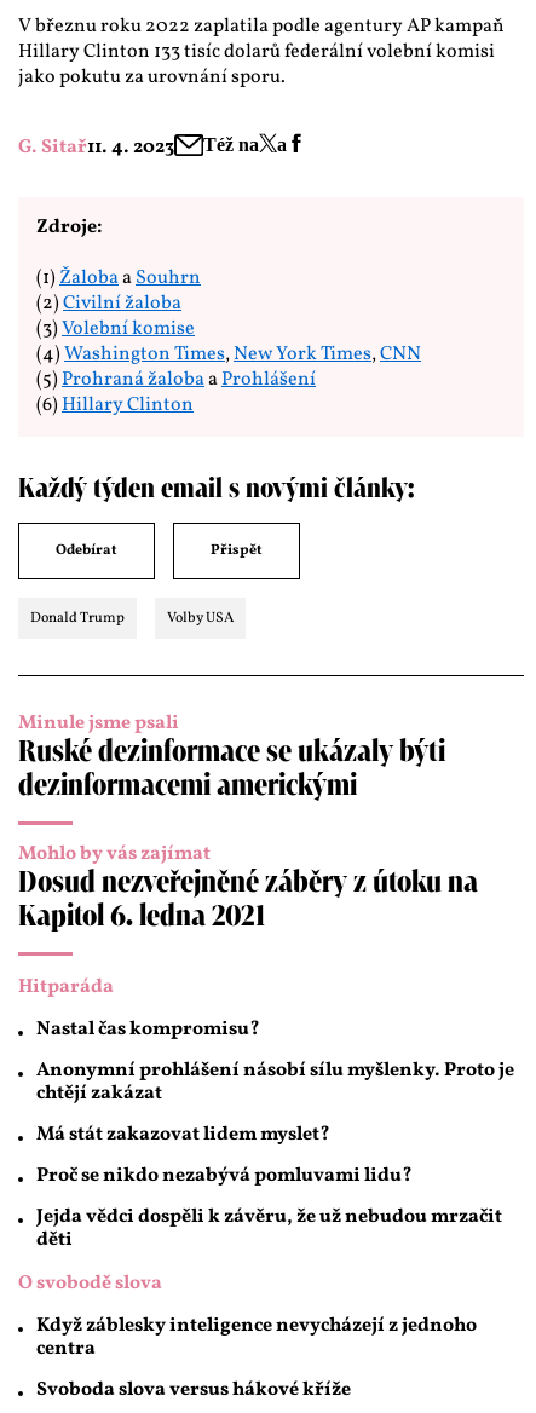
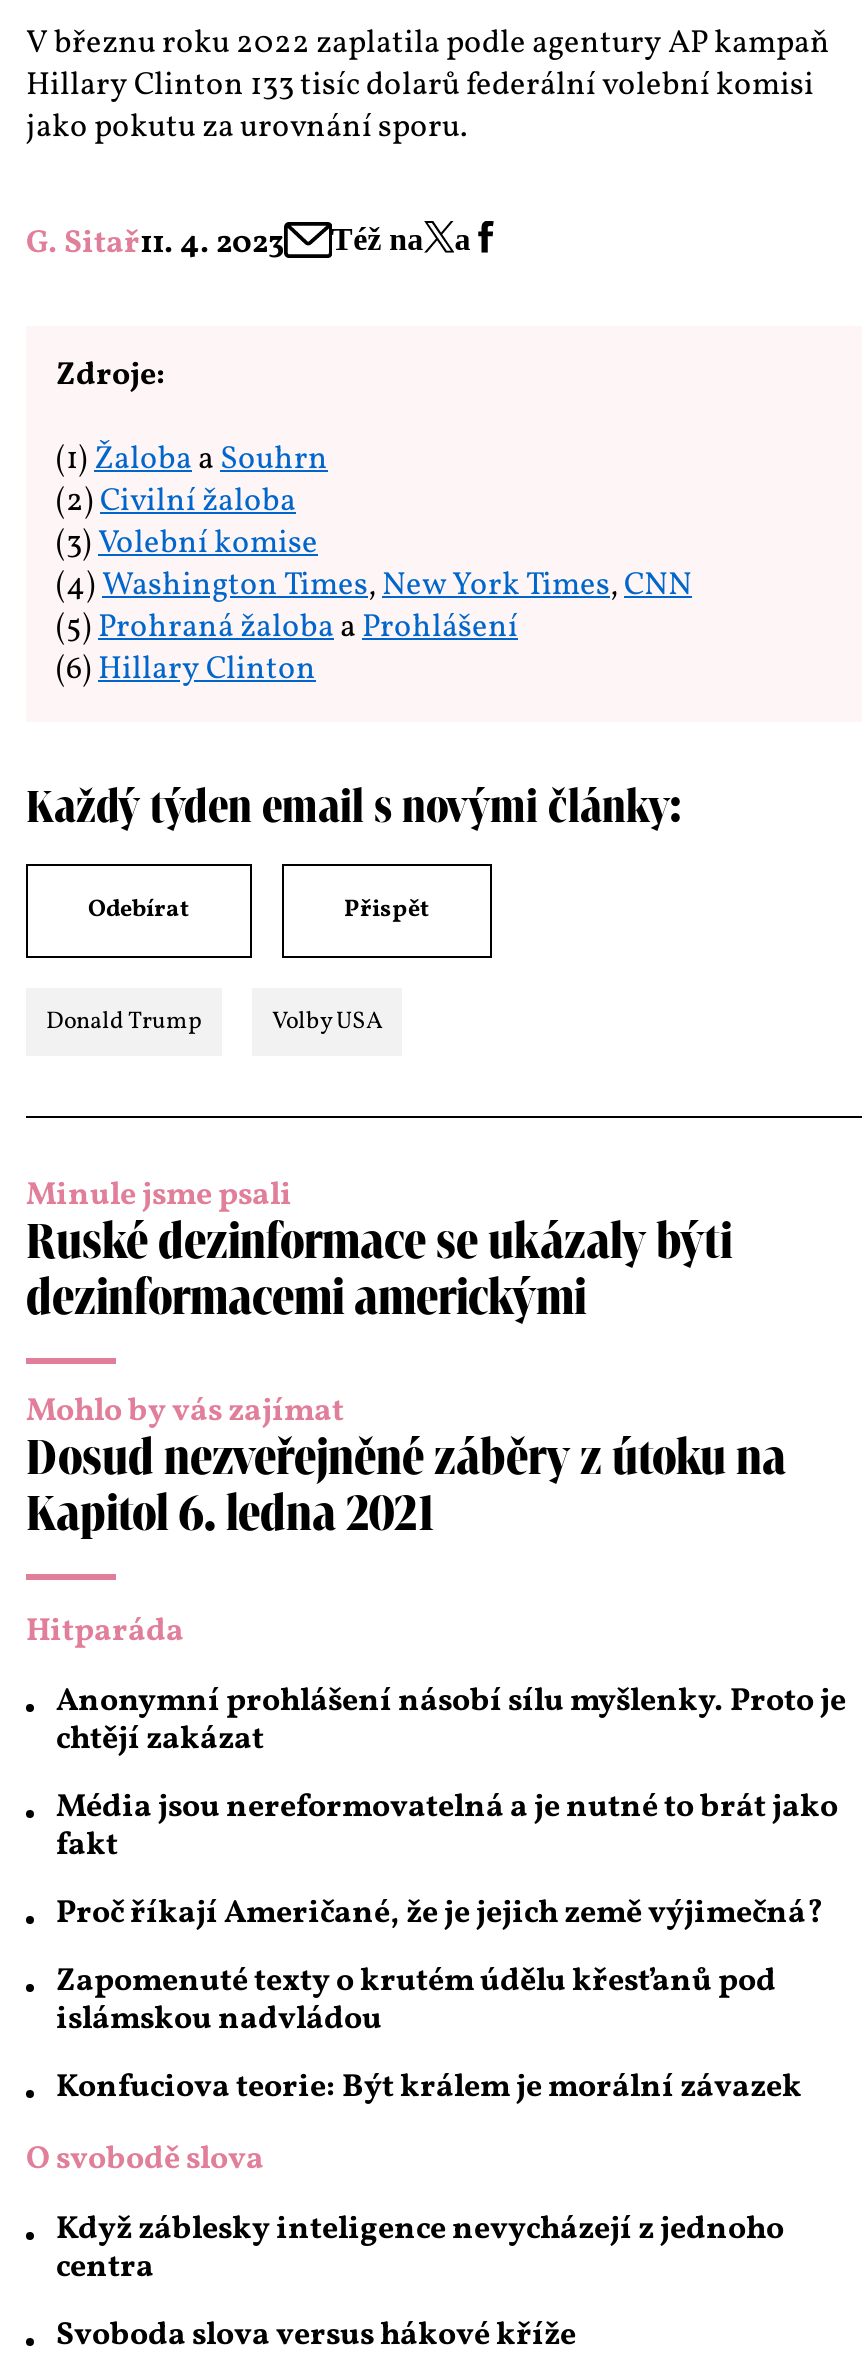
[36,1016,260,1042] Nastal čas kompromisu? -> none
moved [36,1057,514,1106] -> [56,1679,846,1761]: Anonymní prohlášení násobí sílu myšlenky. Proto je | chtějí zakázat
[36,1121,502,1253] Má stát zakazovat lidem myslet? | Proč se nikdo nezabývá pomluvami lidu? | Jejda vědci dospěli k závěru, že už nebudou mrzačit | děti -> [56,1785,838,2109] Média jsou nereformovatelná a je nutné to brát jako | fakt | Proč říkají Američané, že je jejich země výjimečná? | Zapomenuté texty o krutém údělu křesťanů pod | islámskou nadvládou | Konfuciova teorie: Být králem je morální závazek

